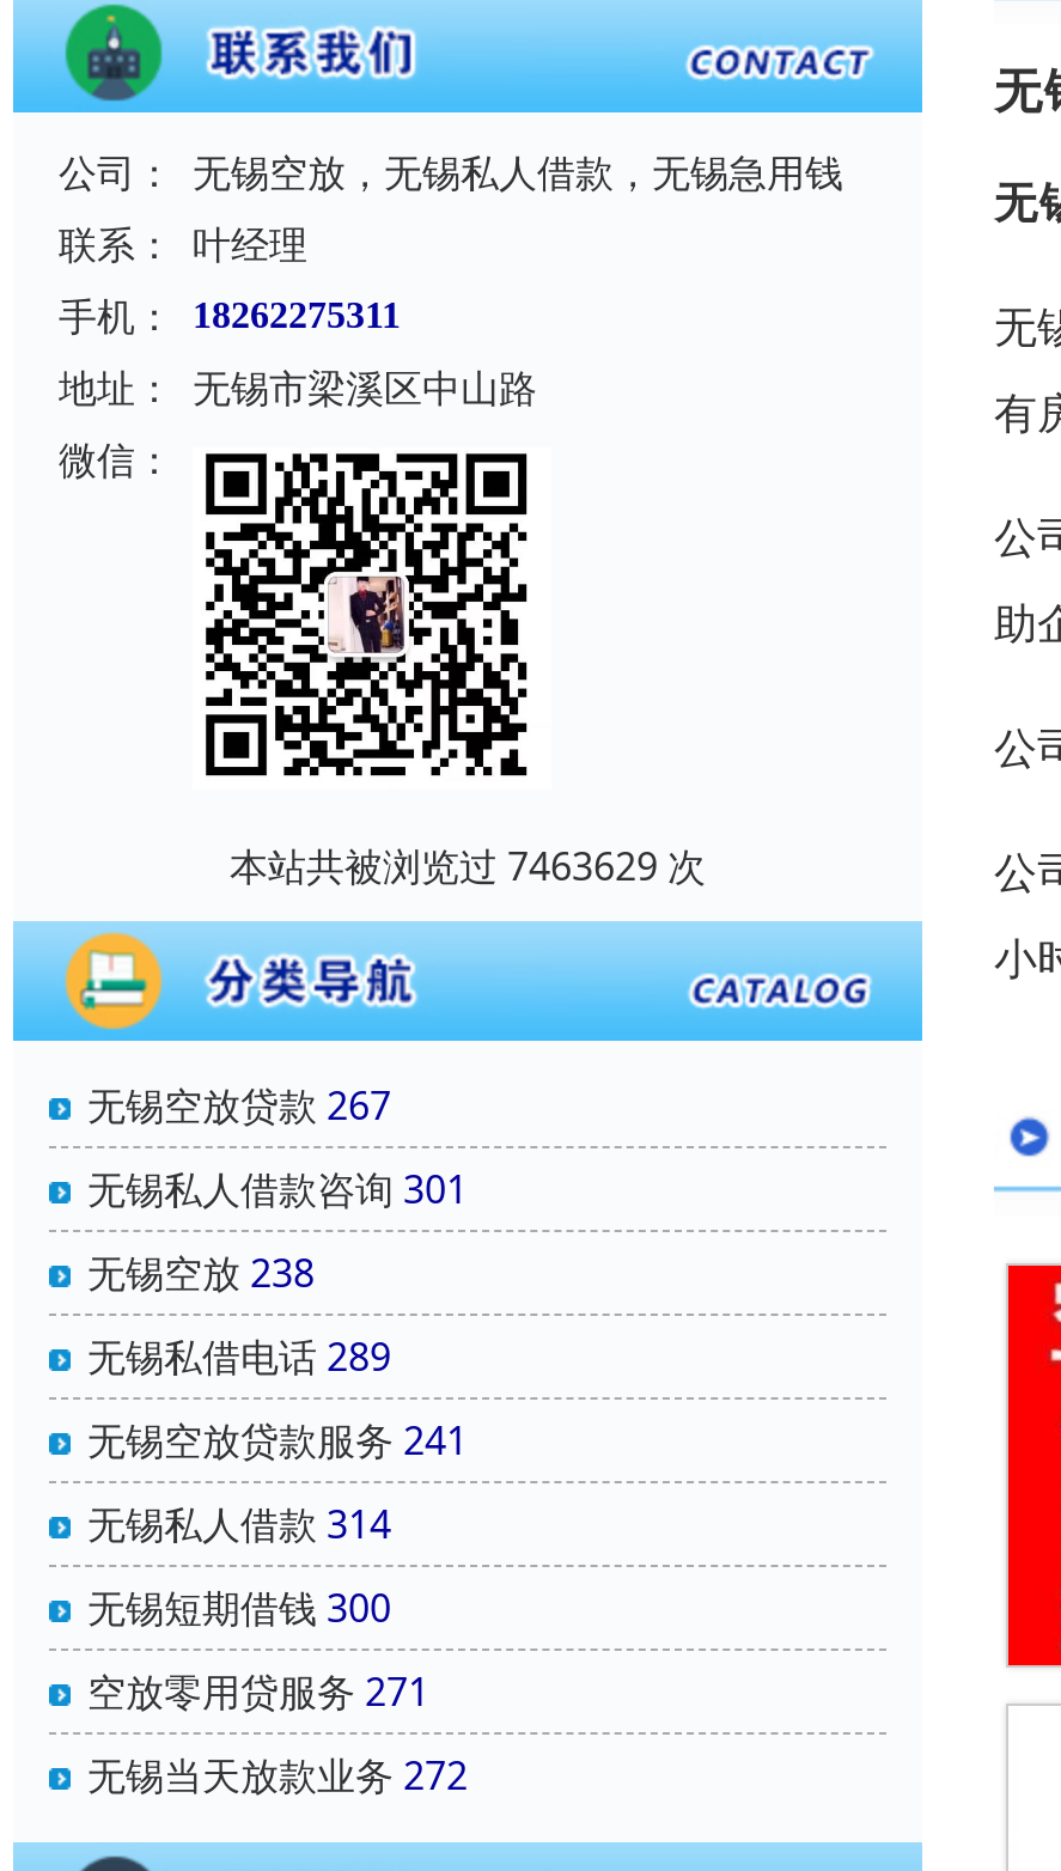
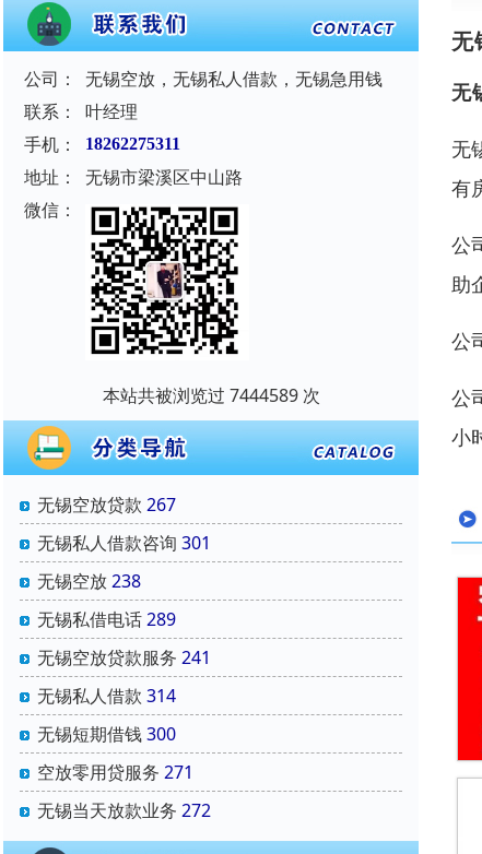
[230,839,706,892] 本站共被浏览过 7463629 次 -> [102,383,320,407] 本站共被浏览过 7444589 次

